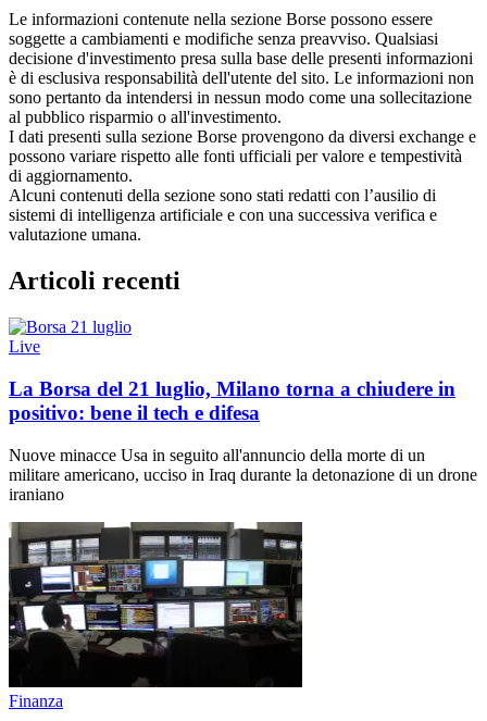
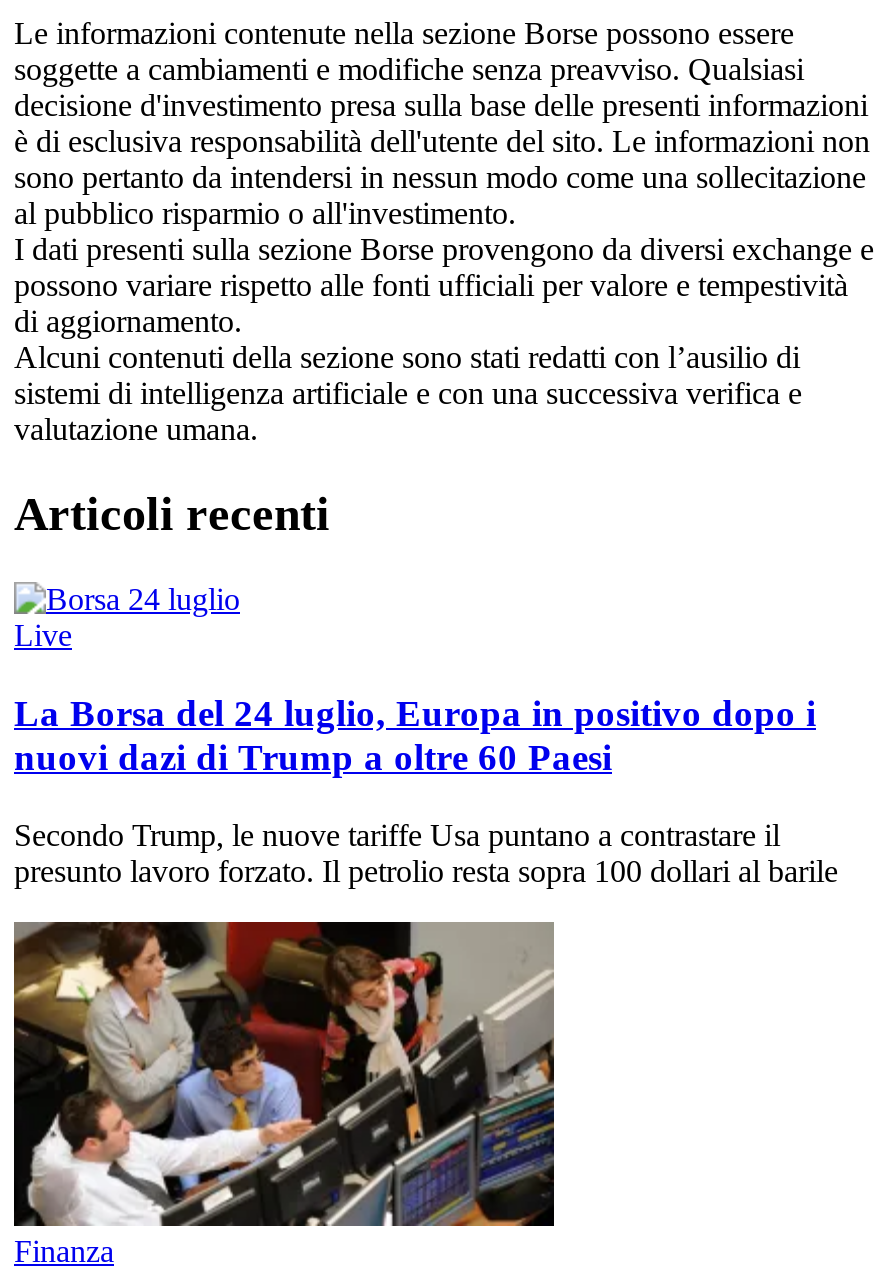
[9,377,455,424] La Borsa del 21 luglio, Milano torna a chiudere in | positivo: bene il tech e difesa -> [14,692,816,778] La Borsa del 24 luglio, Europa in positivo dopo i | nuovi dazi di Trump a oltre 60 Paesi
[9,445,477,503] Nuove minacce Usa in seguito all'annuncio della morte di un | militare americano, ucciso in Iraq durante la detonazione di un drone | iraniano -> [14,817,838,887] Secondo Trump, le nuove tariffe Usa puntano a contrastare il | presunto lavoro forzato. Il petrolio resta sopra 100 dollari al barile
[9,521,302,688] [image] -> [12,920,554,1228] [image]

